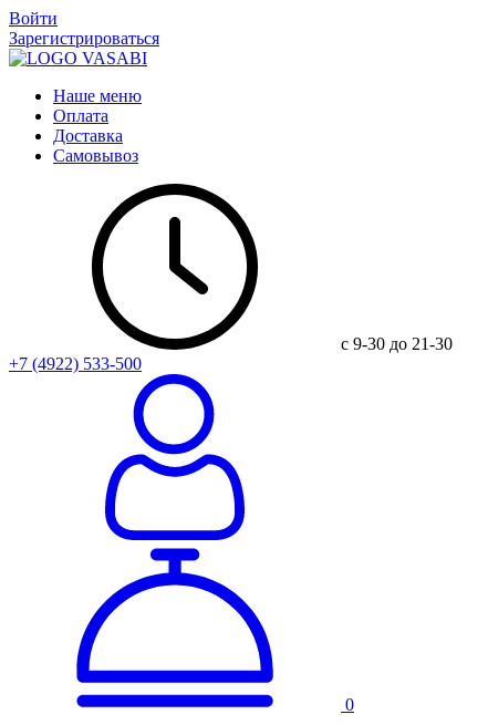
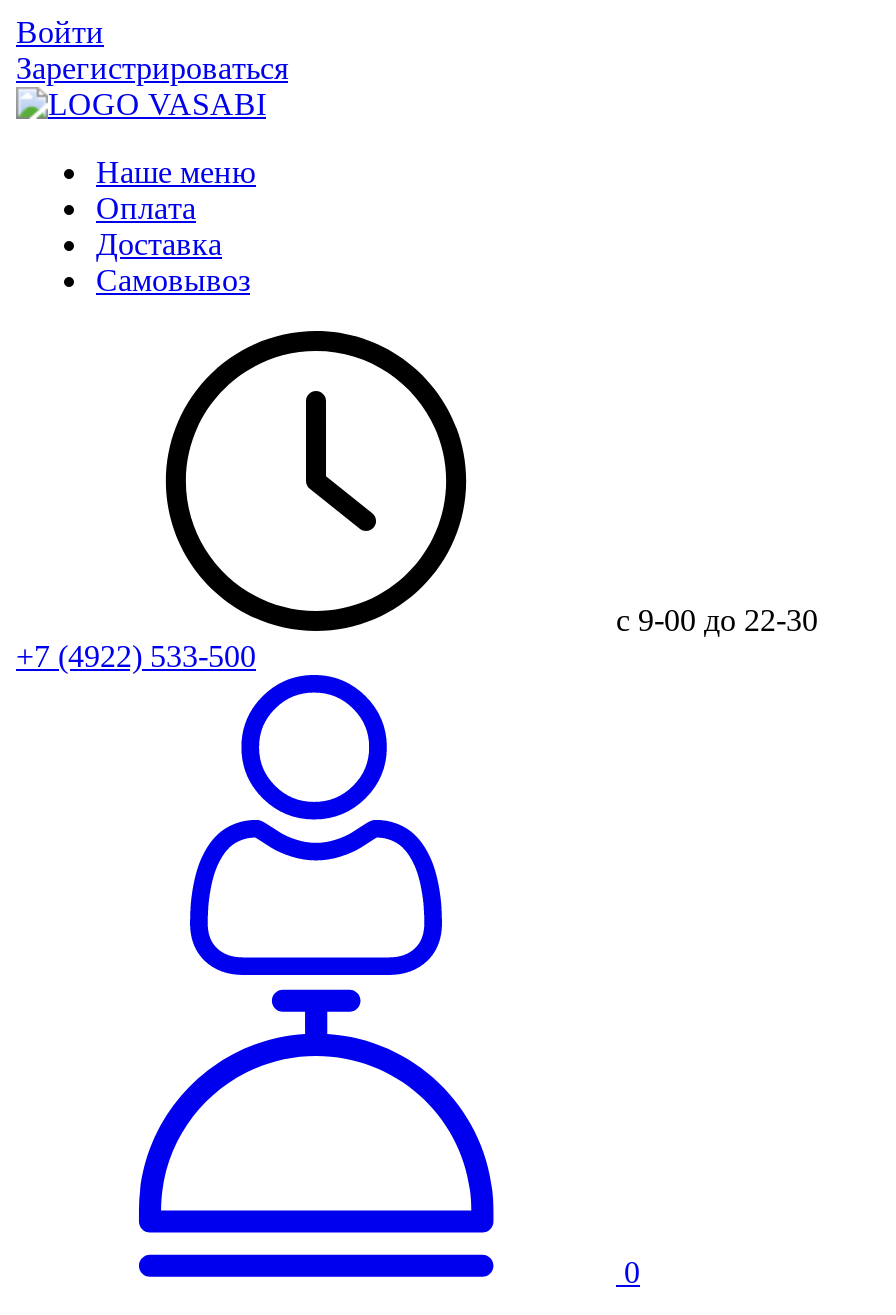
[341,335,453,353] c 9-30 до 21-30 -> [616,604,818,638] c 9-00 до 22-30

